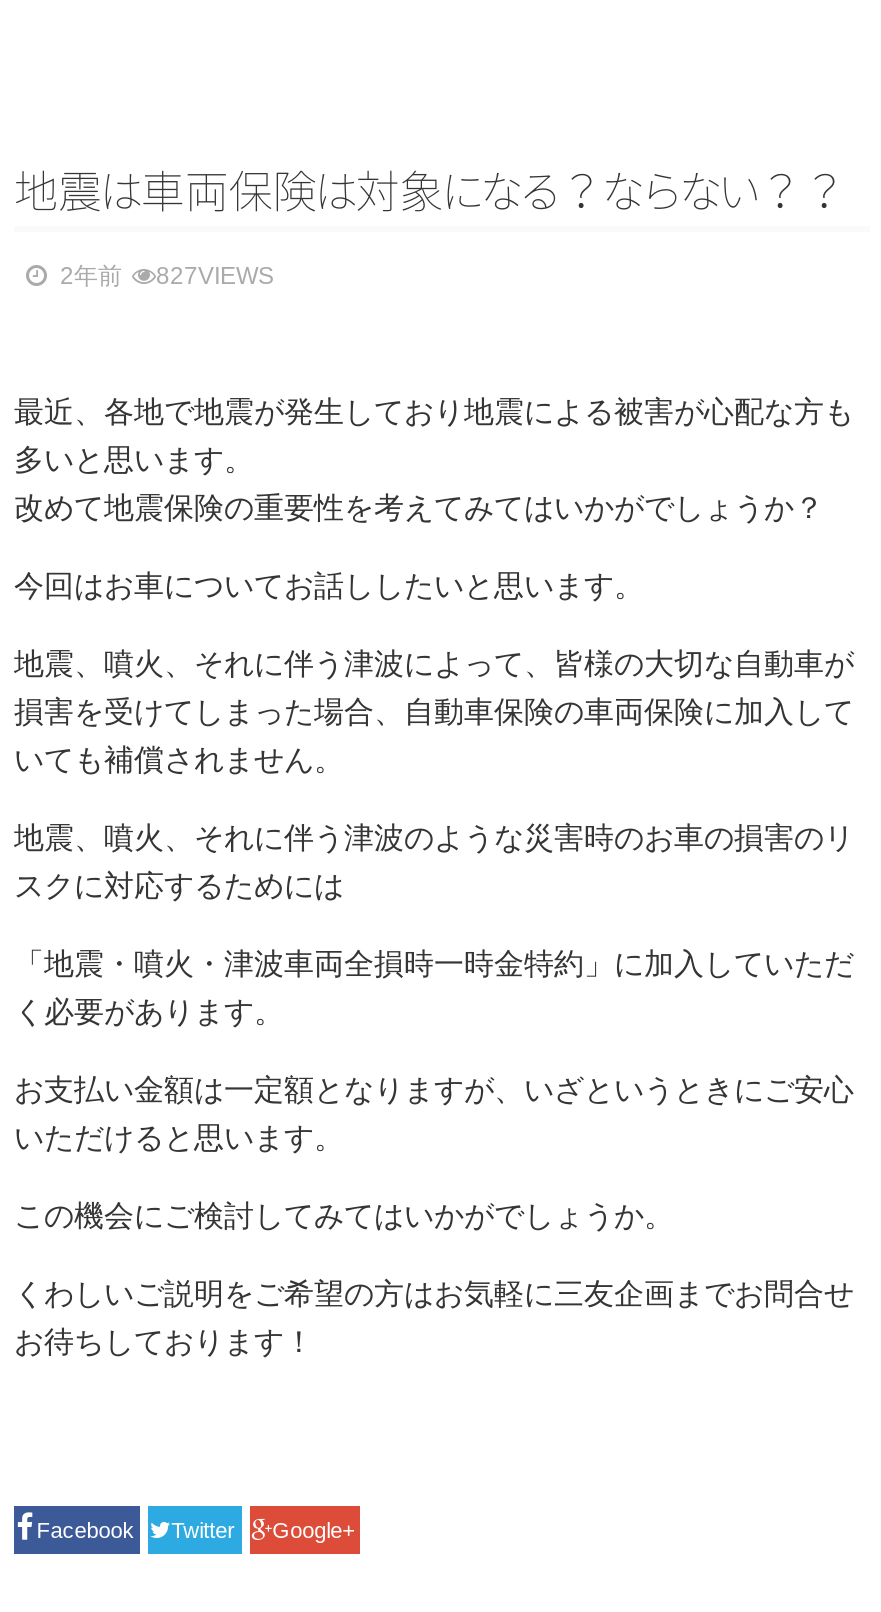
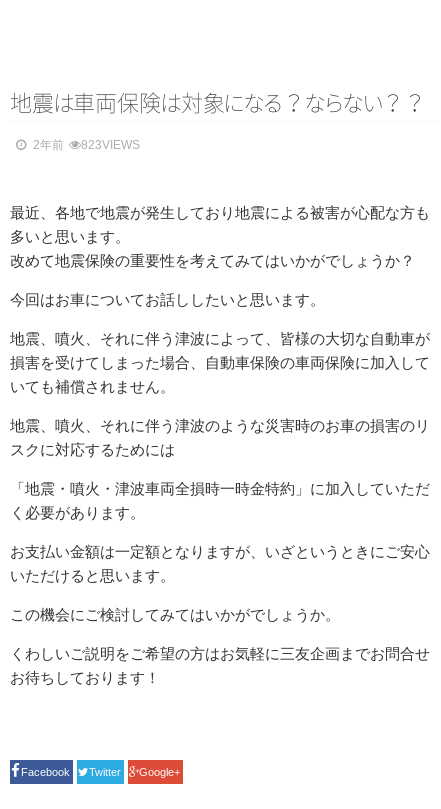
[54,262,274,290] 2年前 827VIEWS -> [30,138,140,152] 2年前 823VIEWS

